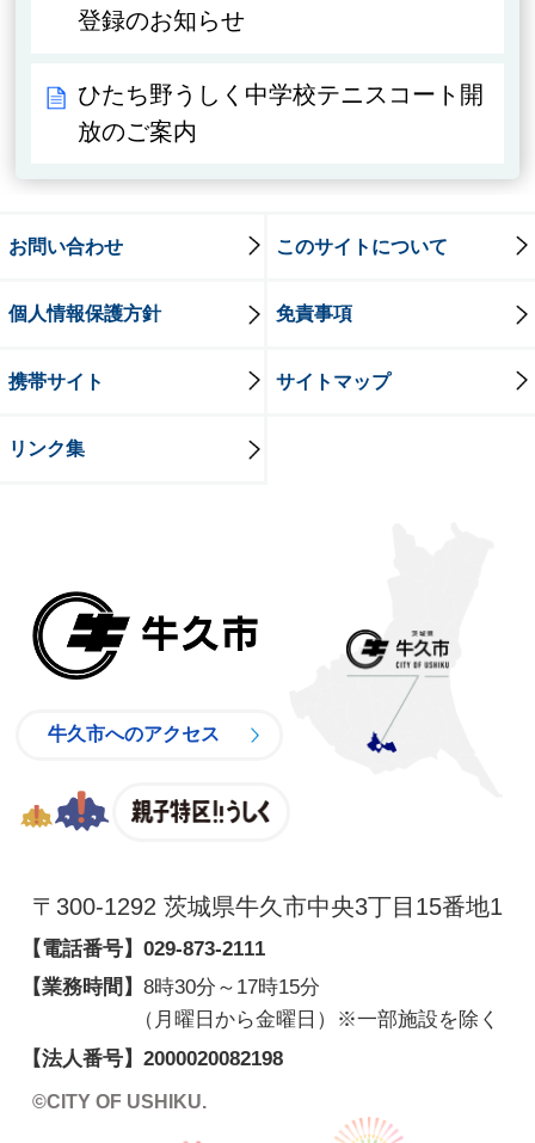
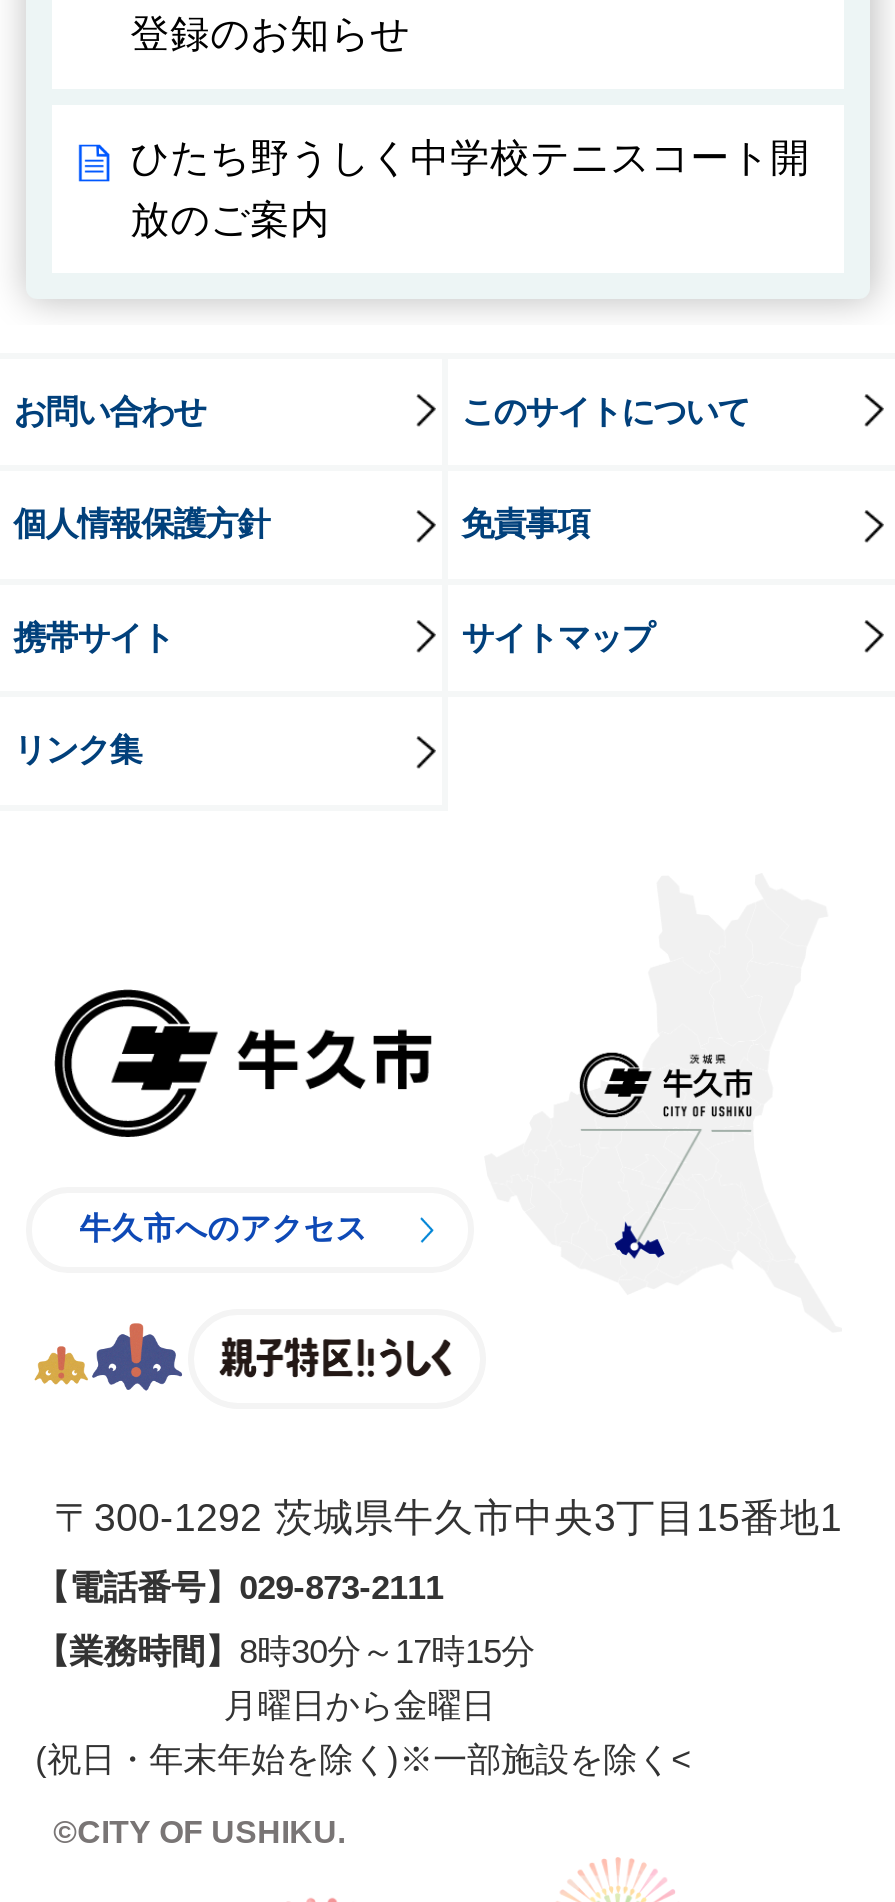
[21,1007,499,1070] （月曜日から金曜日）※一部施設を除く | 【法人番号】2000020082198 -> [35,1686,691,1780] 月曜日から金曜日 | (祝日・年末年始を除く)※一部施設を除く<

